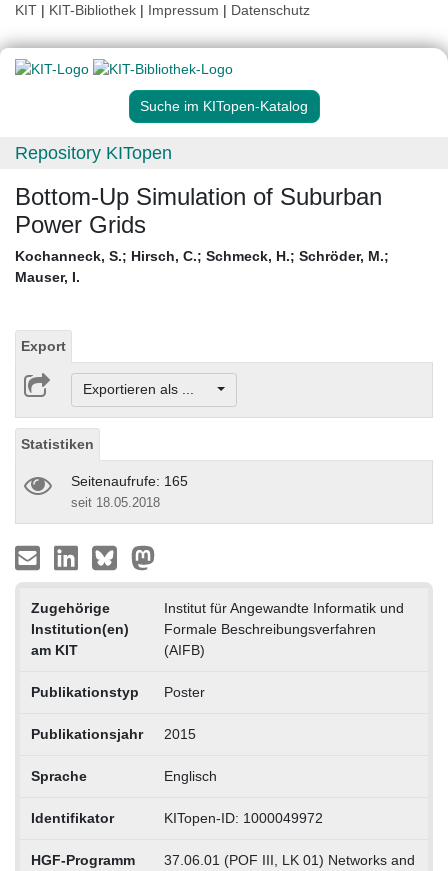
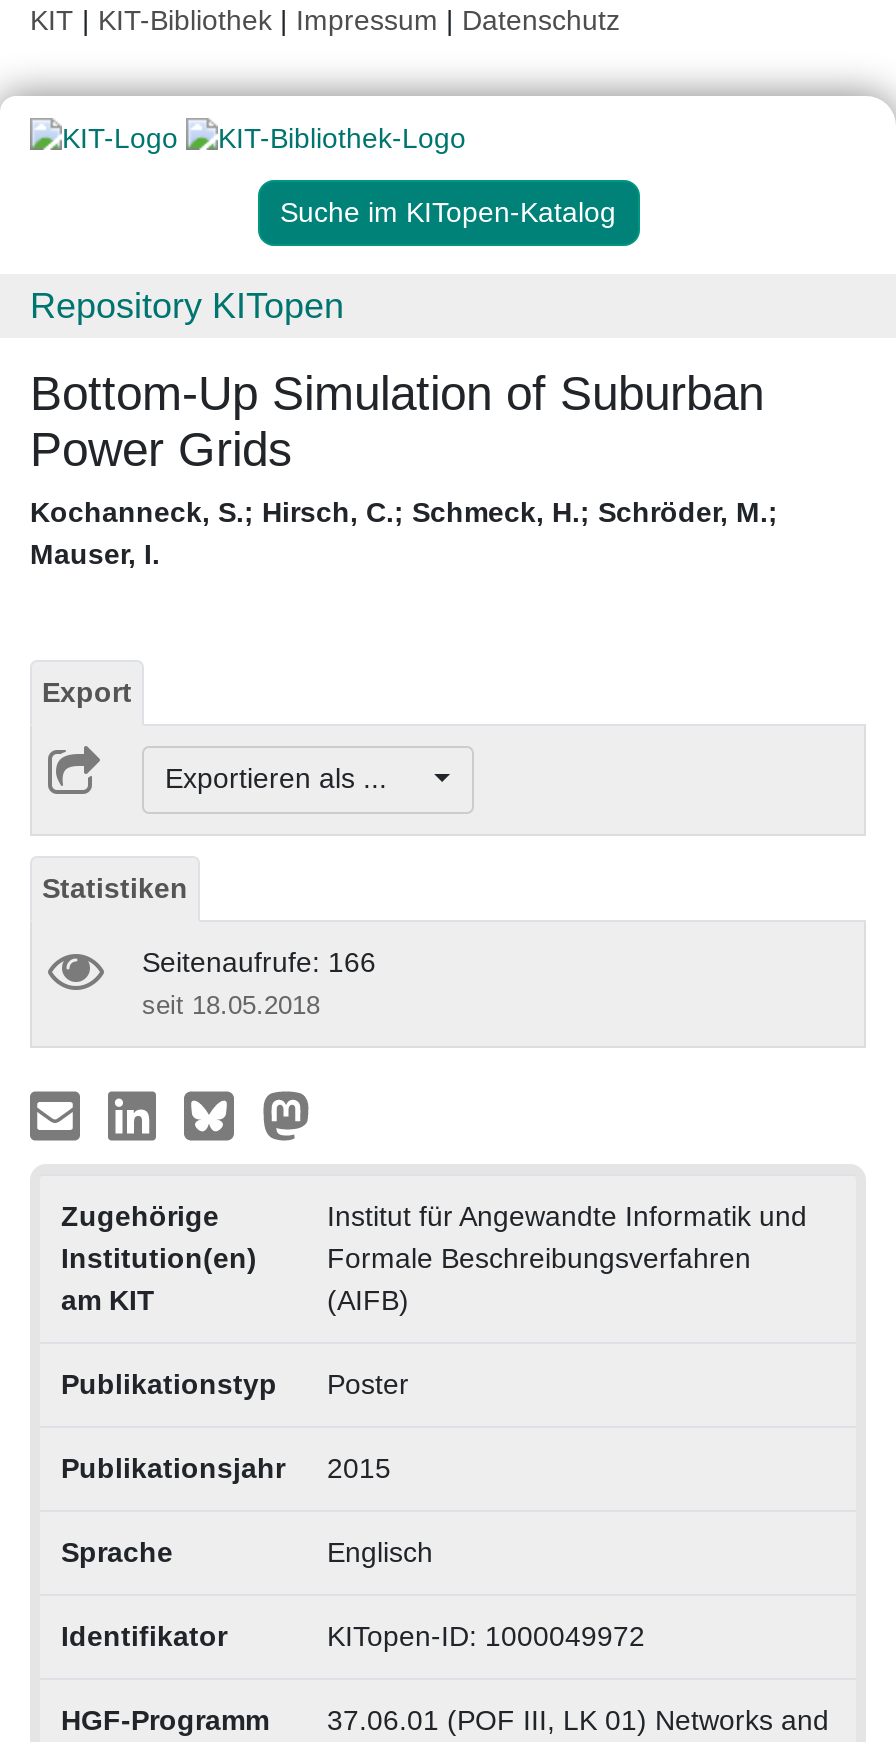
[71,472,188,488] Seitenaufrufe: 165 -> [142,945,376,977] Seitenaufrufe: 166

